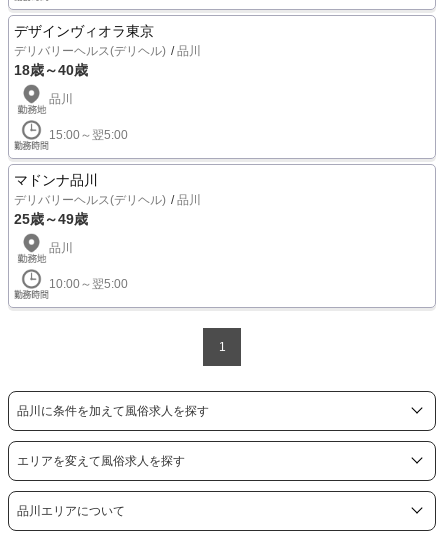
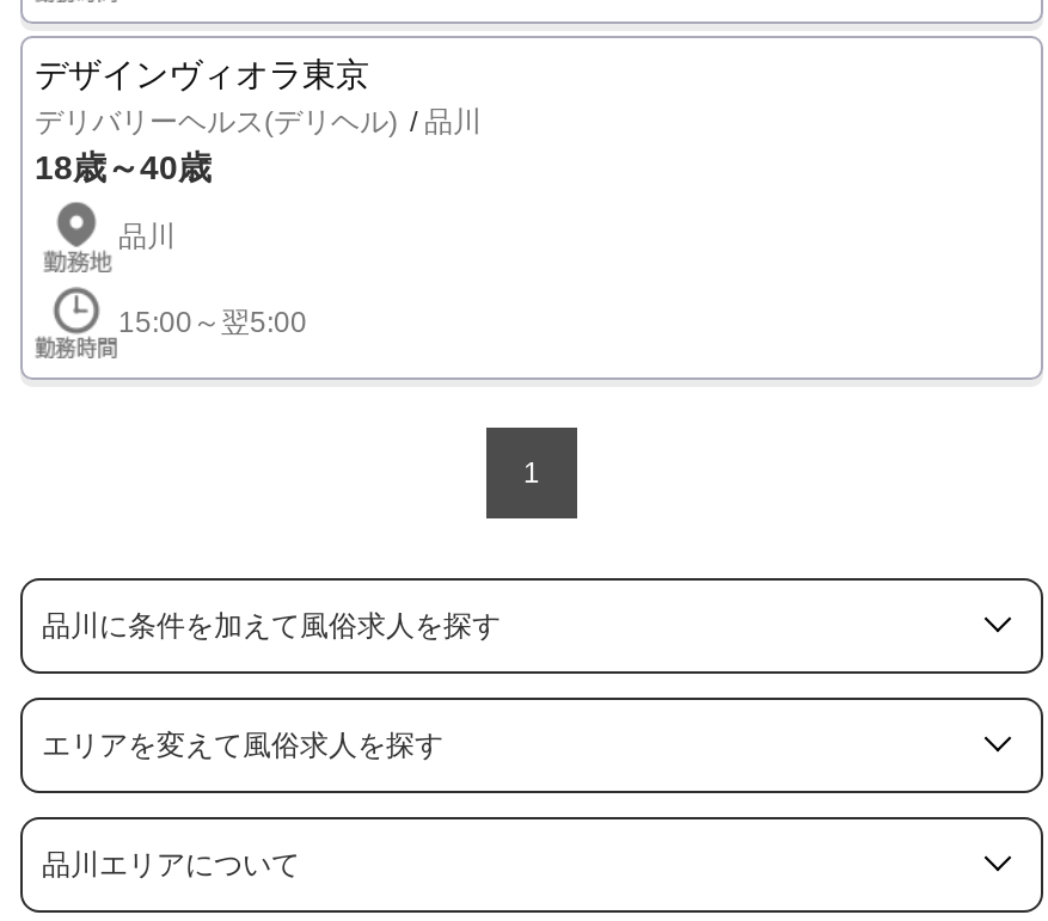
[14,172,201,291] マドンナ品川 | デリバリーヘルス(デリヘル) | 品川 | 25歳～49歳 | 品川 | 10:00～翌5:00 -> none

